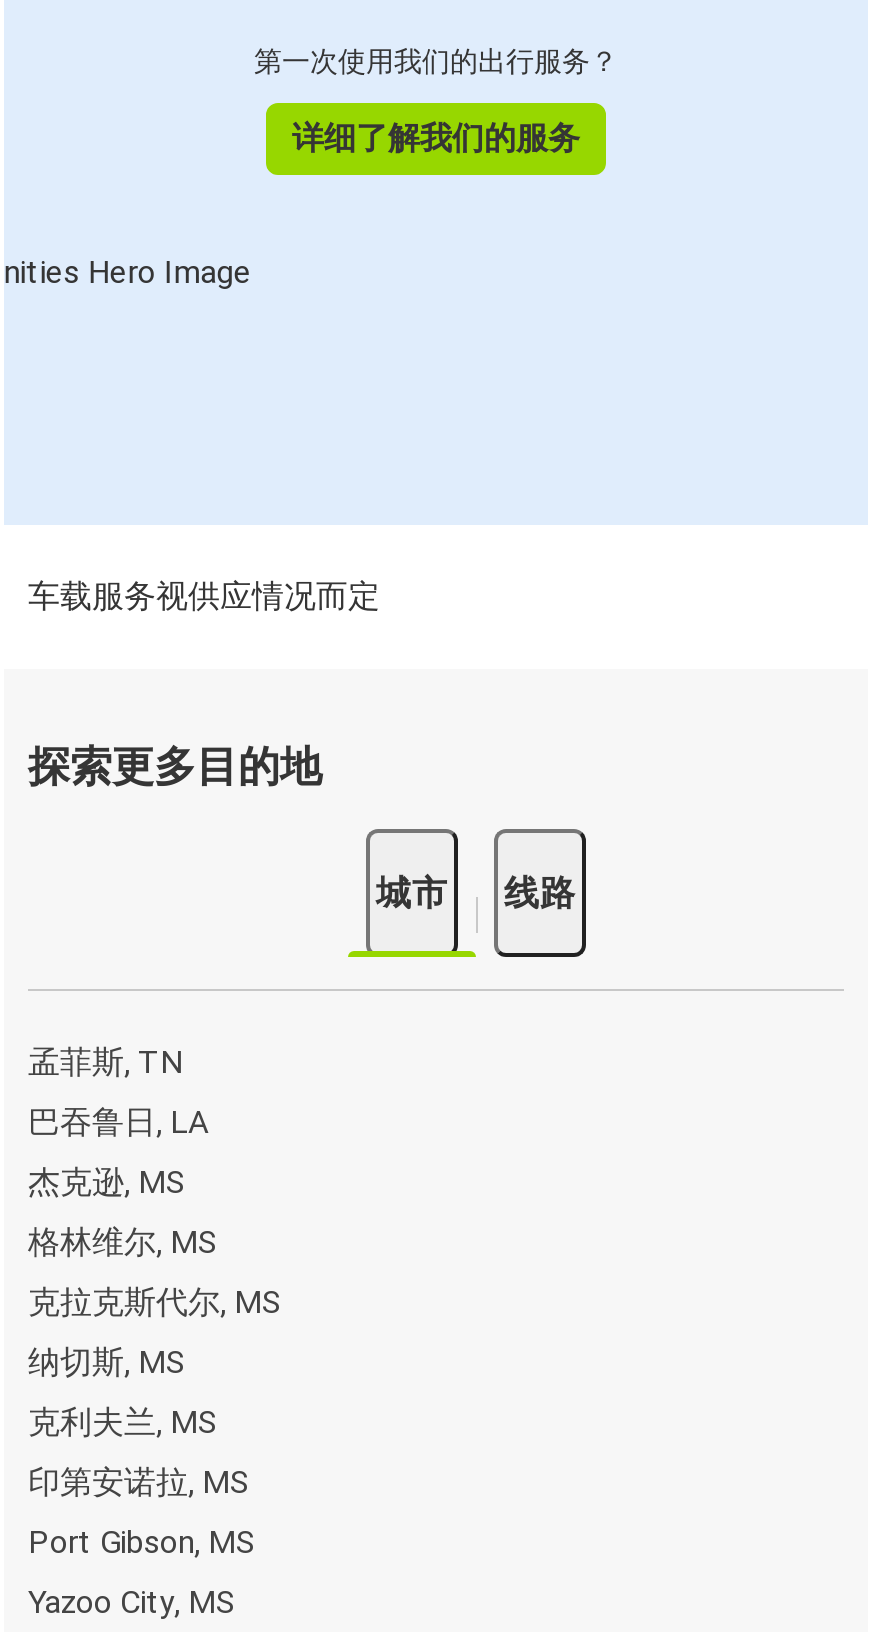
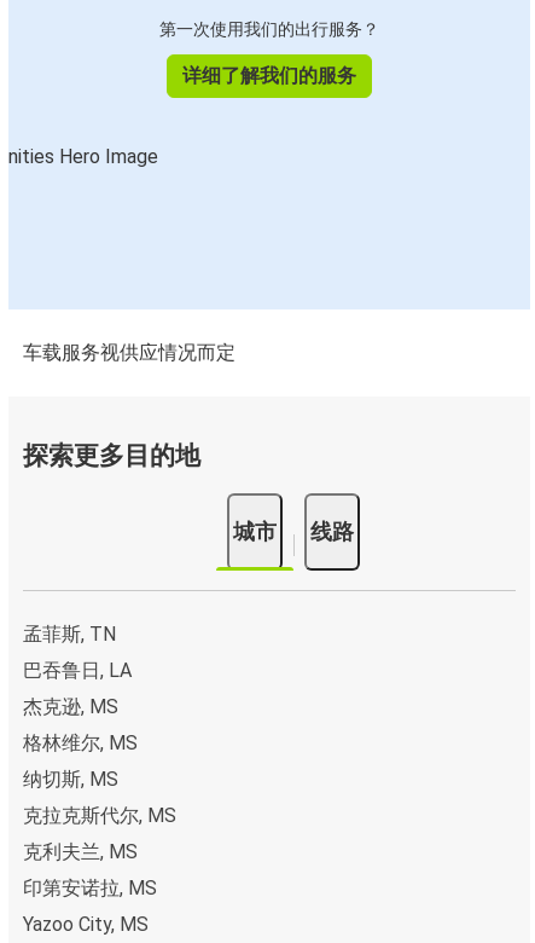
moved [28,1283,282,1321] -> [23,804,176,827]: 克拉克斯代尔, MS
[28,1523,256,1561] Port Gibson, MS -> none

